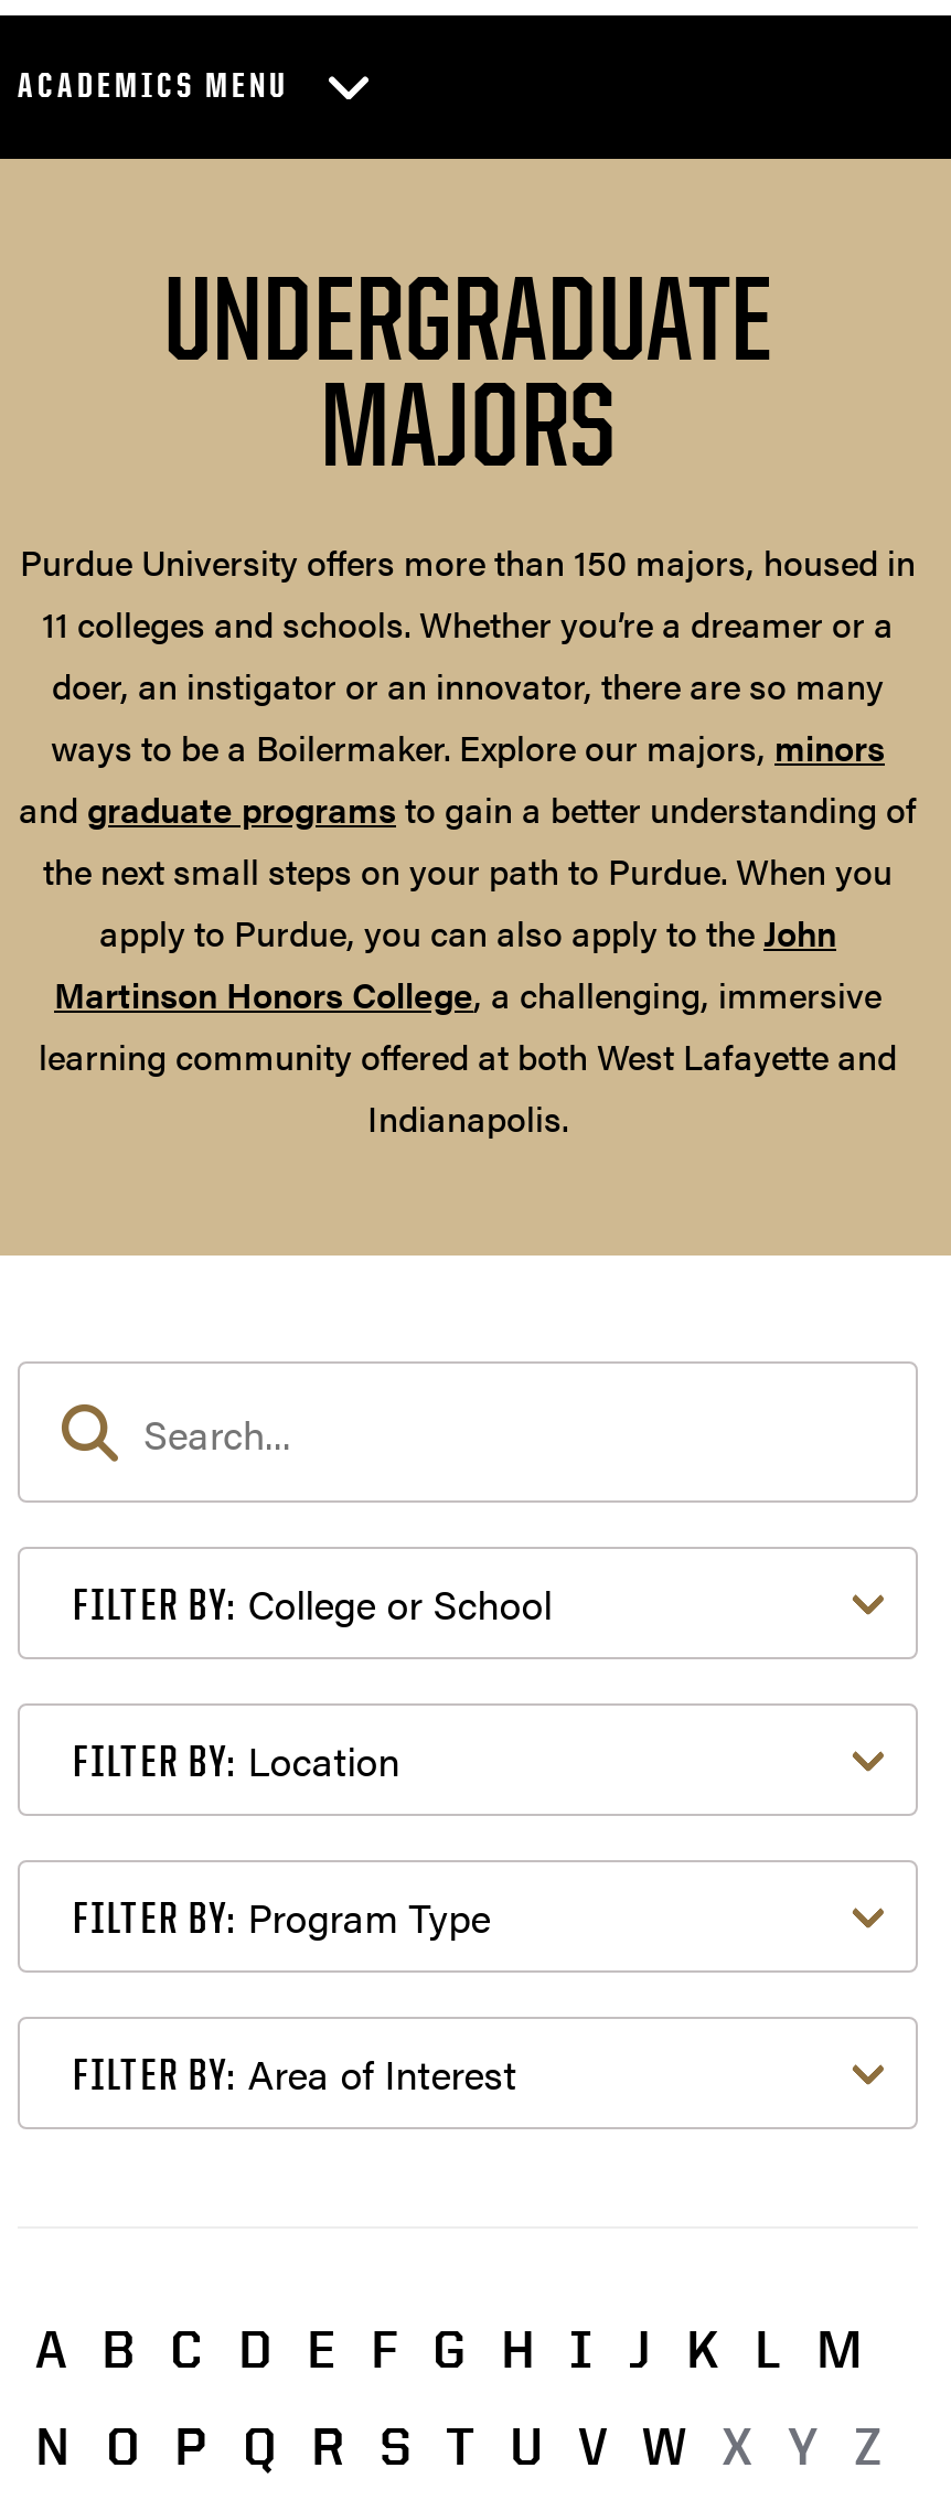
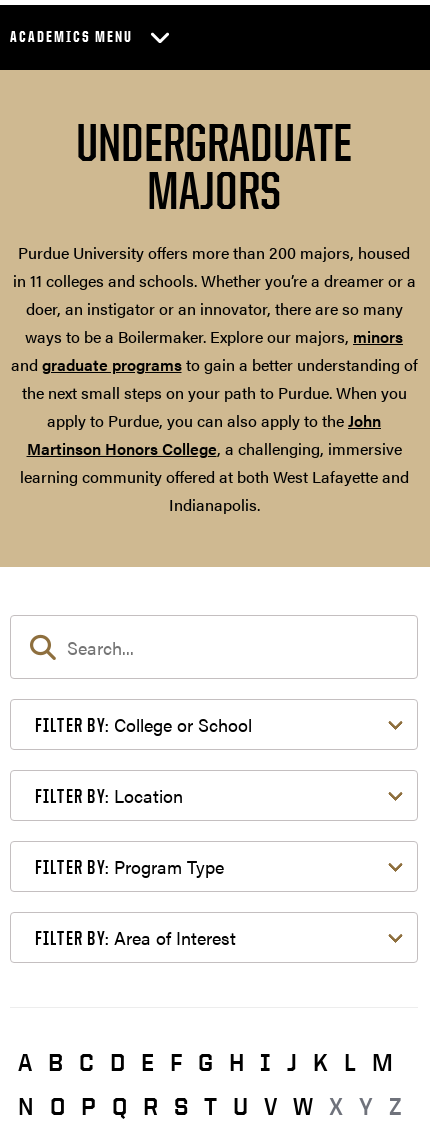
[20,537,916,649] Purdue University offers more than 150 majors, housed in | 11 colleges and schools. Whether you’re a dreamer or a -> [12,241,415,292] Purdue University offers more than 200 majors, housed | in 11 colleges and schools. Whether you’re a dreamer or a

